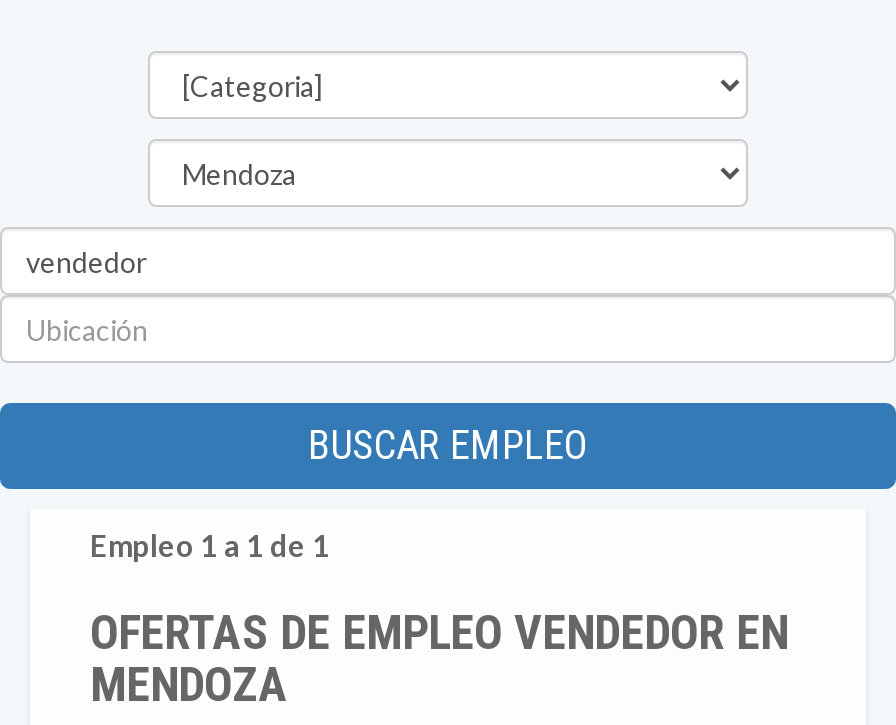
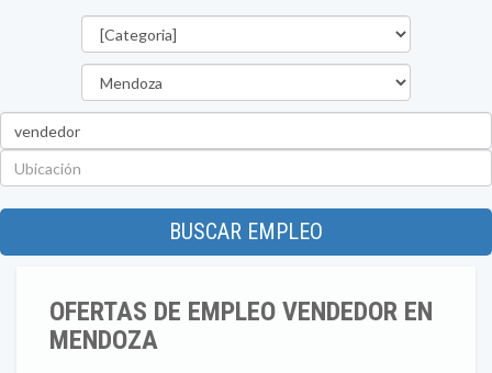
[90,527,330,563] Empleo 1 a 1 de 1 -> none

